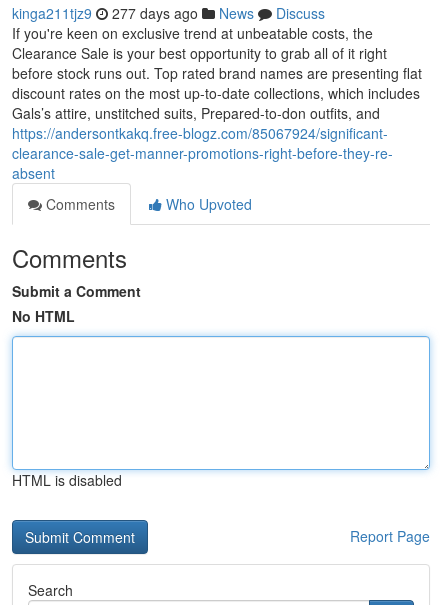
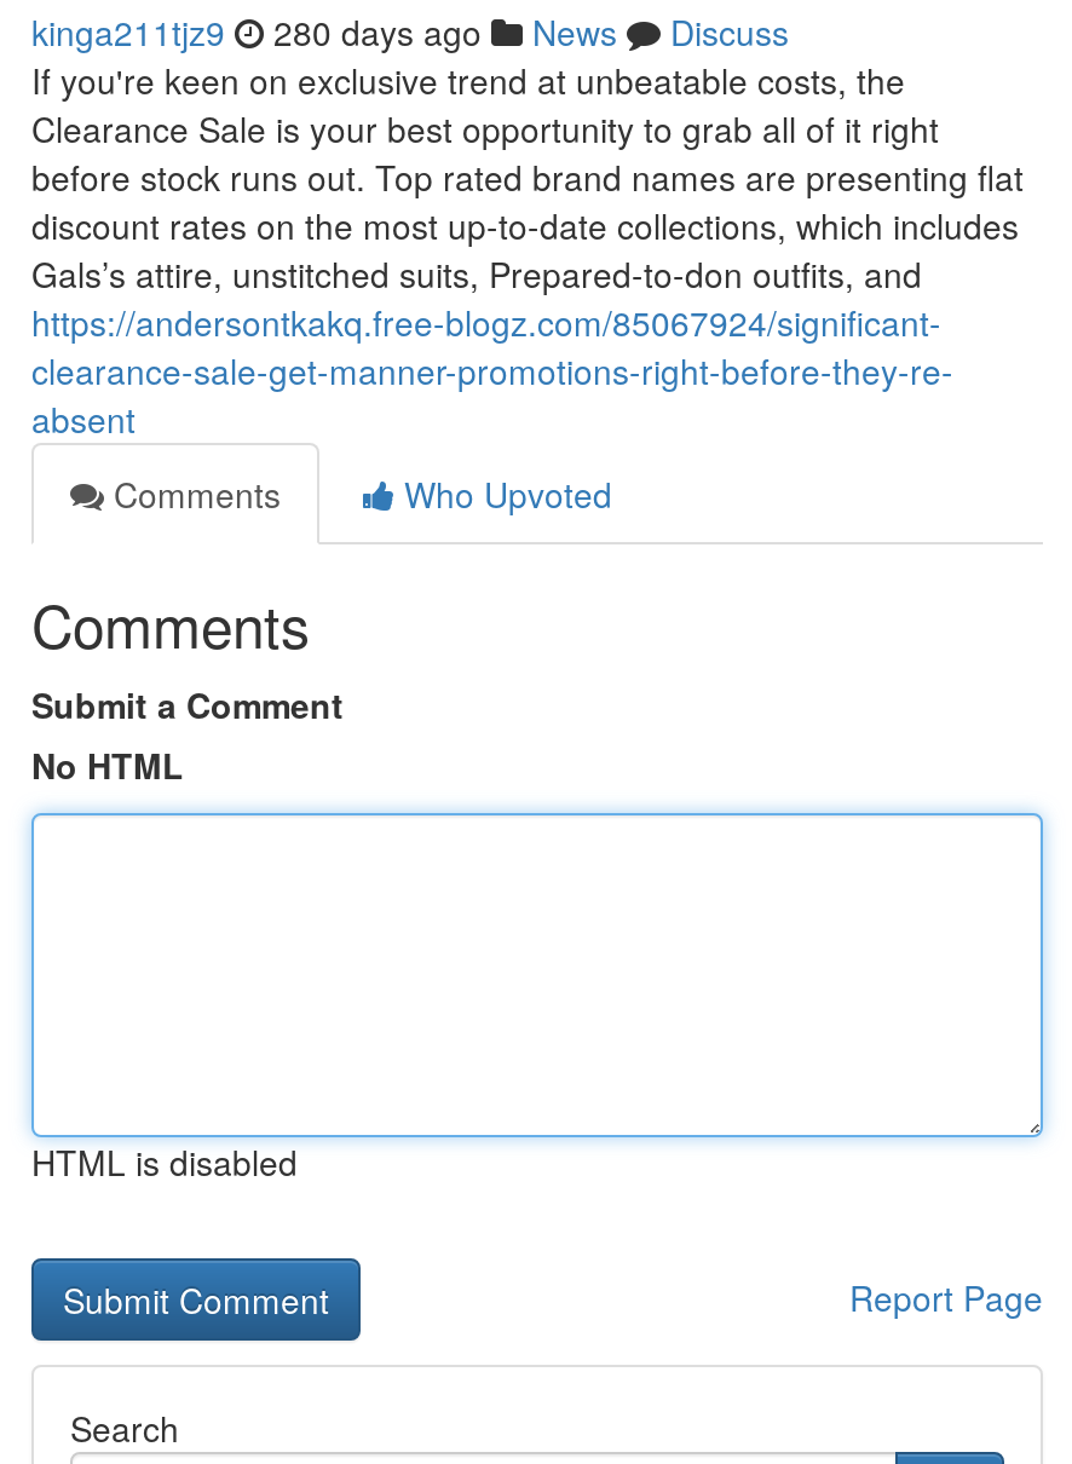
[12,3,325,23] kinga211tjz9 277 days ago News Discuss -> [31,7,789,56] kinga211tjz9 280 days ago News Discuss

